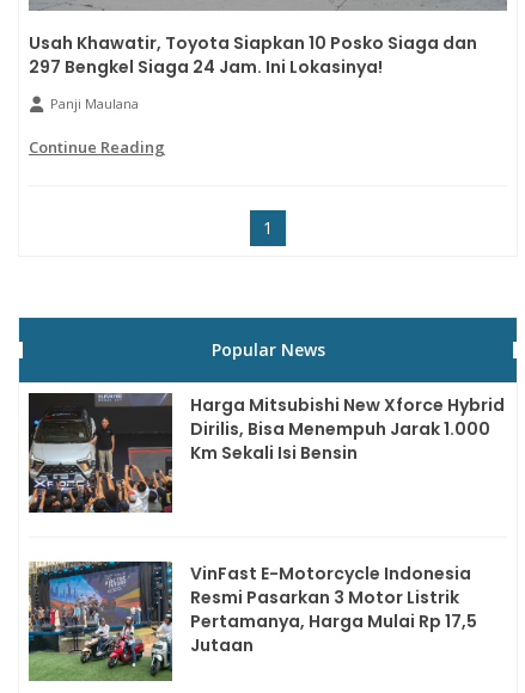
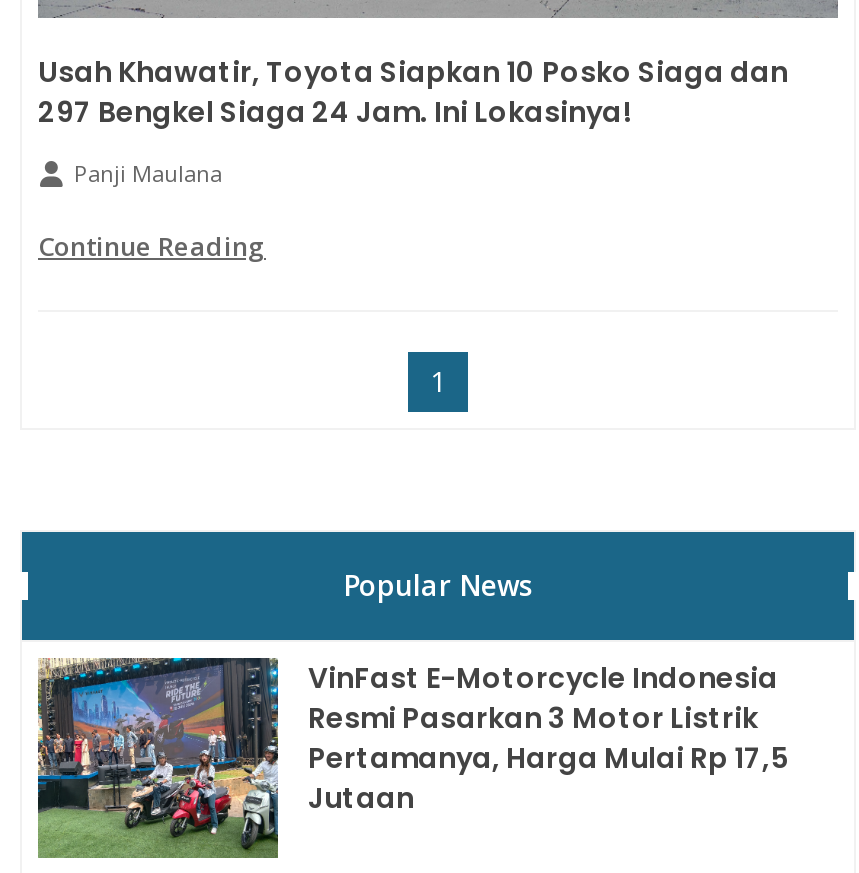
[28,392,505,514] [image] | Harga Mitsubishi New Xforce Hybrid | Dirilis, Bisa Menempuh Jarak 1.000 | Km Sekali Isi Bensin -> none

